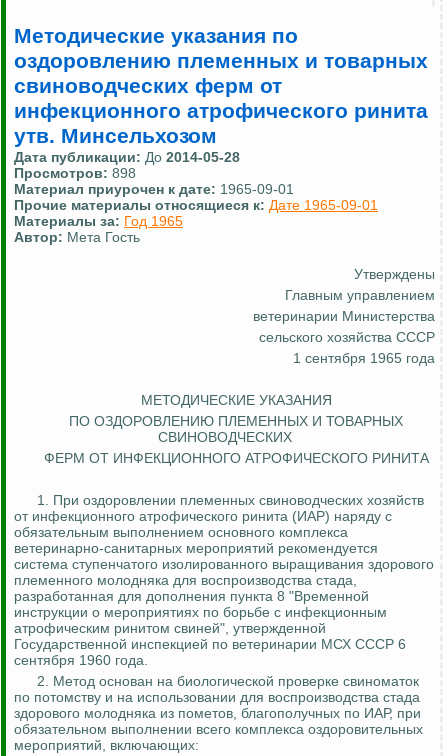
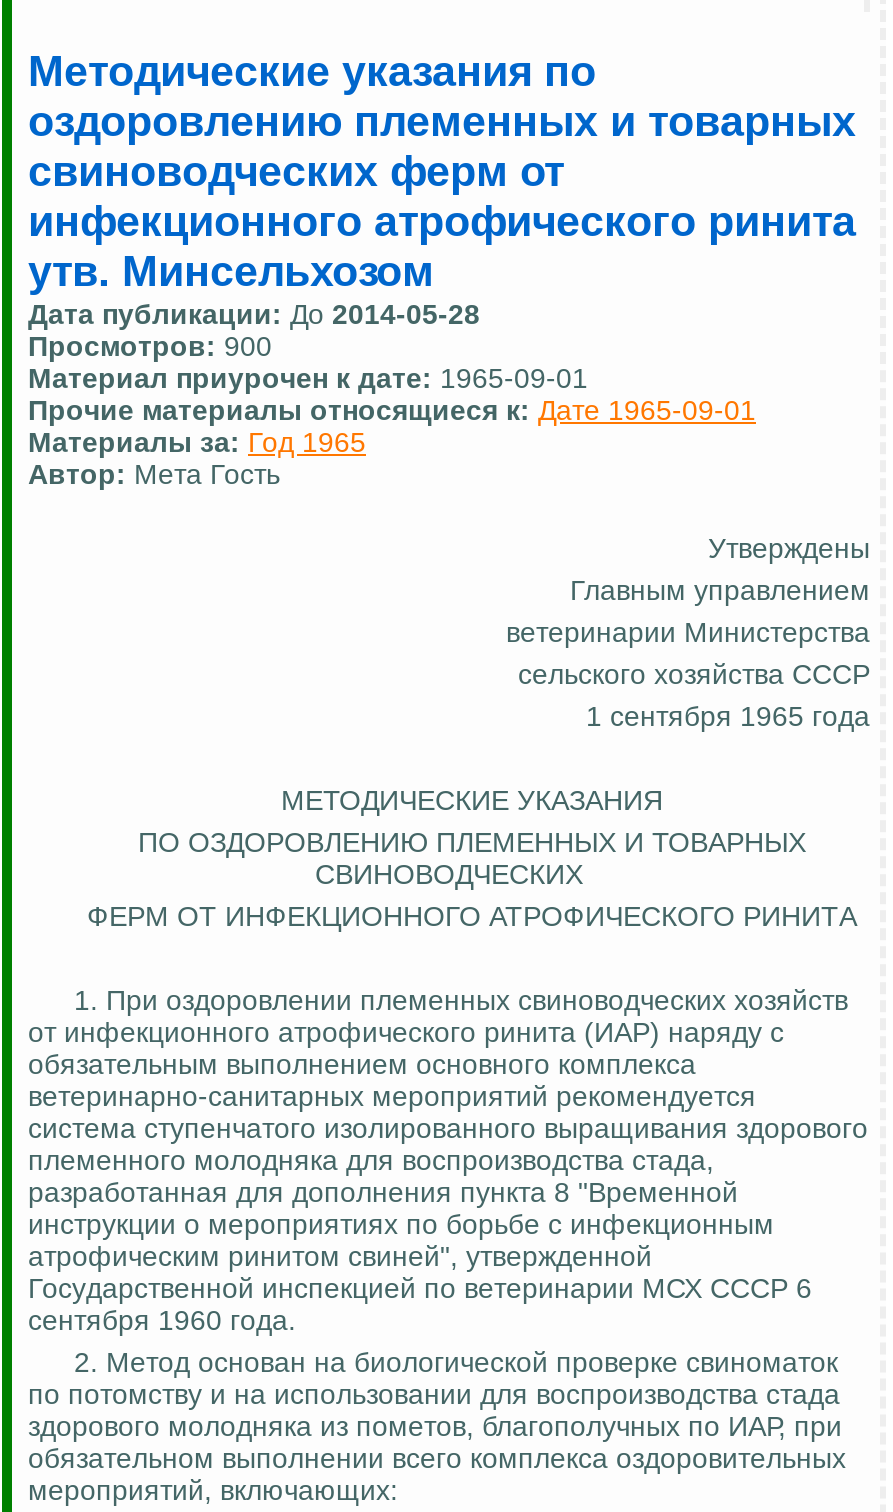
[14,165,136,181] Просмотров: 898 -> [28,331,272,363] Просмотров: 900

